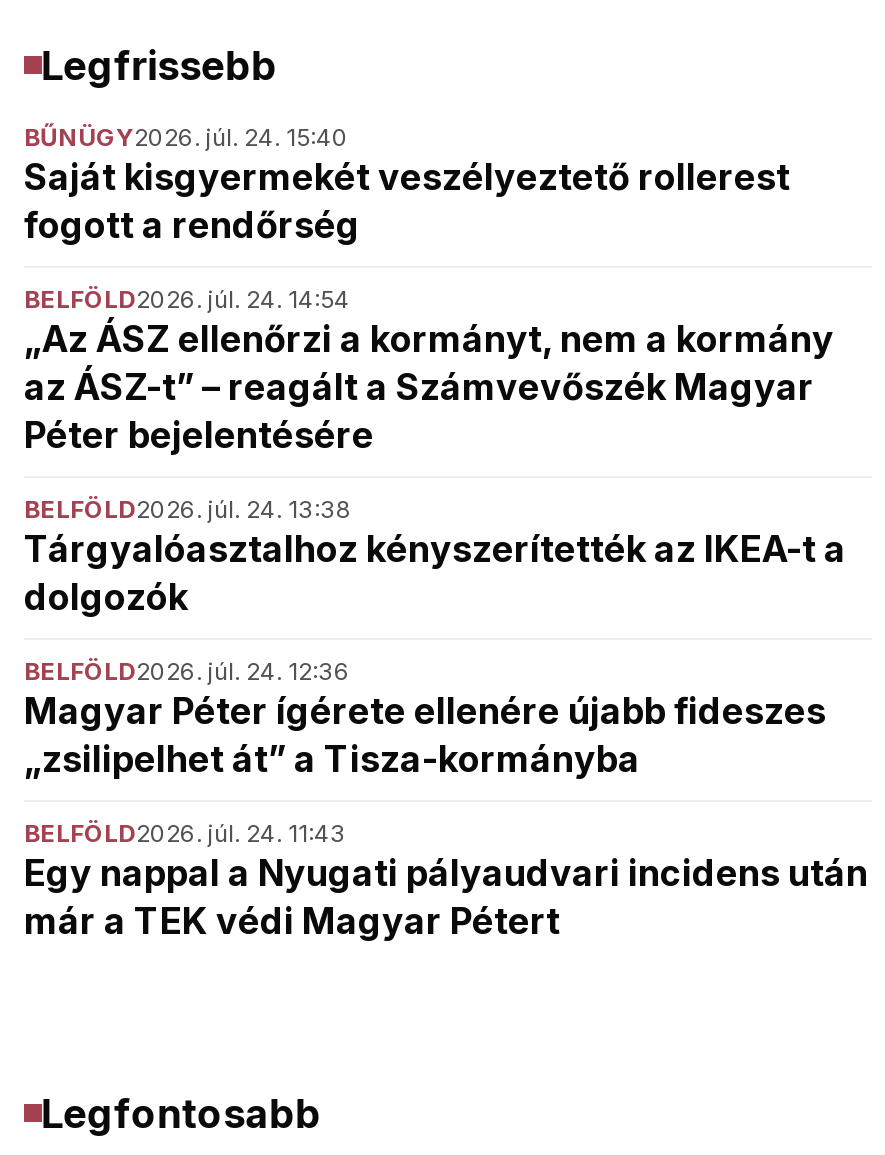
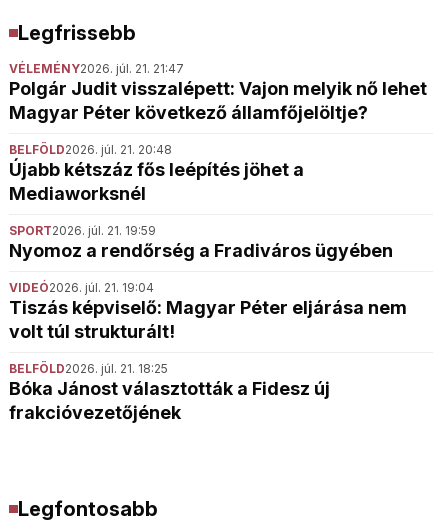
[24,121,790,245] BŰNÜGY2026. júl. 24. 15:40 | Saját kisgyermekét veszélyeztető rollerest | fogott a rendőrség -> [9,61,427,123] VÉLEMÉNY2026. júl. 21. 21:47 | Polgár Judit visszalépett: Vajon melyik nő lehet | Magyar Péter következő államfőjelöltje?
[24,283,834,455] BELFÖLD2026. júl. 24. 14:54 | „Az ÁSZ ellenőrzi a kormányt, nem a kormány | az ÁSZ-t” – reagált a Számvevőszék Magyar | Péter bejelentésére -> [9,142,304,204] BELFÖLD2026. júl. 21. 20:48 | Újabb kétszáz fős leépítés jöhet a | Mediaworksnél
[24,493,846,617] BELFÖLD2026. júl. 24. 13:38 | Tárgyalóasztalhoz kényszerítették az IKEA-t a | dolgozók -> [9,223,393,261] SPORT2026. júl. 21. 19:59 | Nyomoz a rendőrség a Fradiváros ügyében
[24,655,826,779] BELFÖLD2026. júl. 24. 12:36 | Magyar Péter ígérete ellenére újabb fideszes | „zsilipelhet át” a Tisza-kormányba -> [9,280,407,342] VIDEÓ2026. júl. 21. 19:04 | Tiszás képviselő: Magyar Péter eljárása nem | volt túl strukturált!
[24,817,868,941] BELFÖLD2026. júl. 24. 11:43 | Egy nappal a Nyugati pályaudvari incidens után | már a TEK védi Magyar Pétert -> [9,361,330,423] BELFÖLD2026. júl. 21. 18:25 | Bóka Jánost választották a Fidesz új | frakcióvezetőjének

